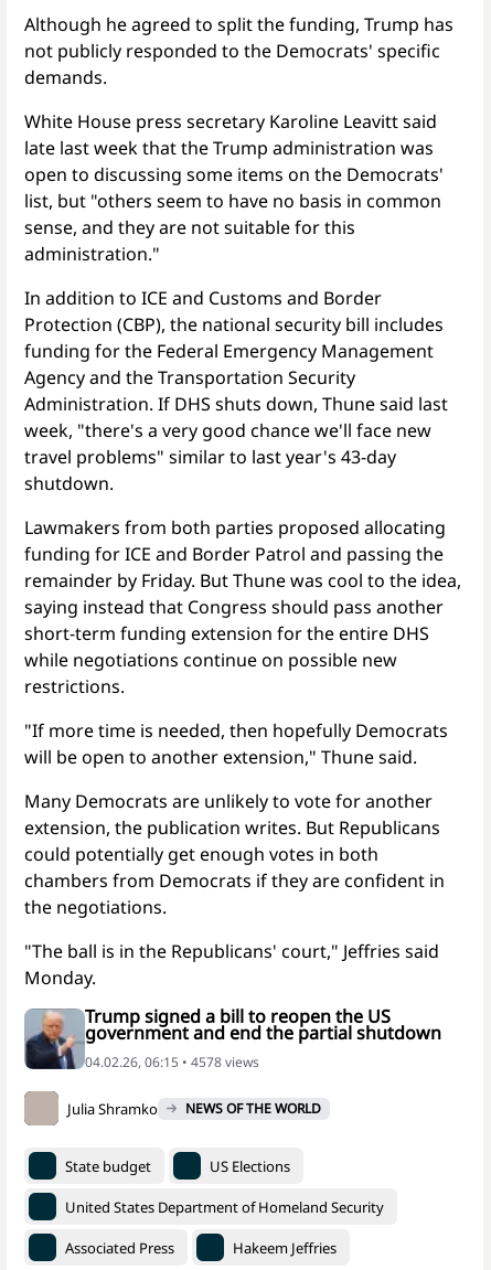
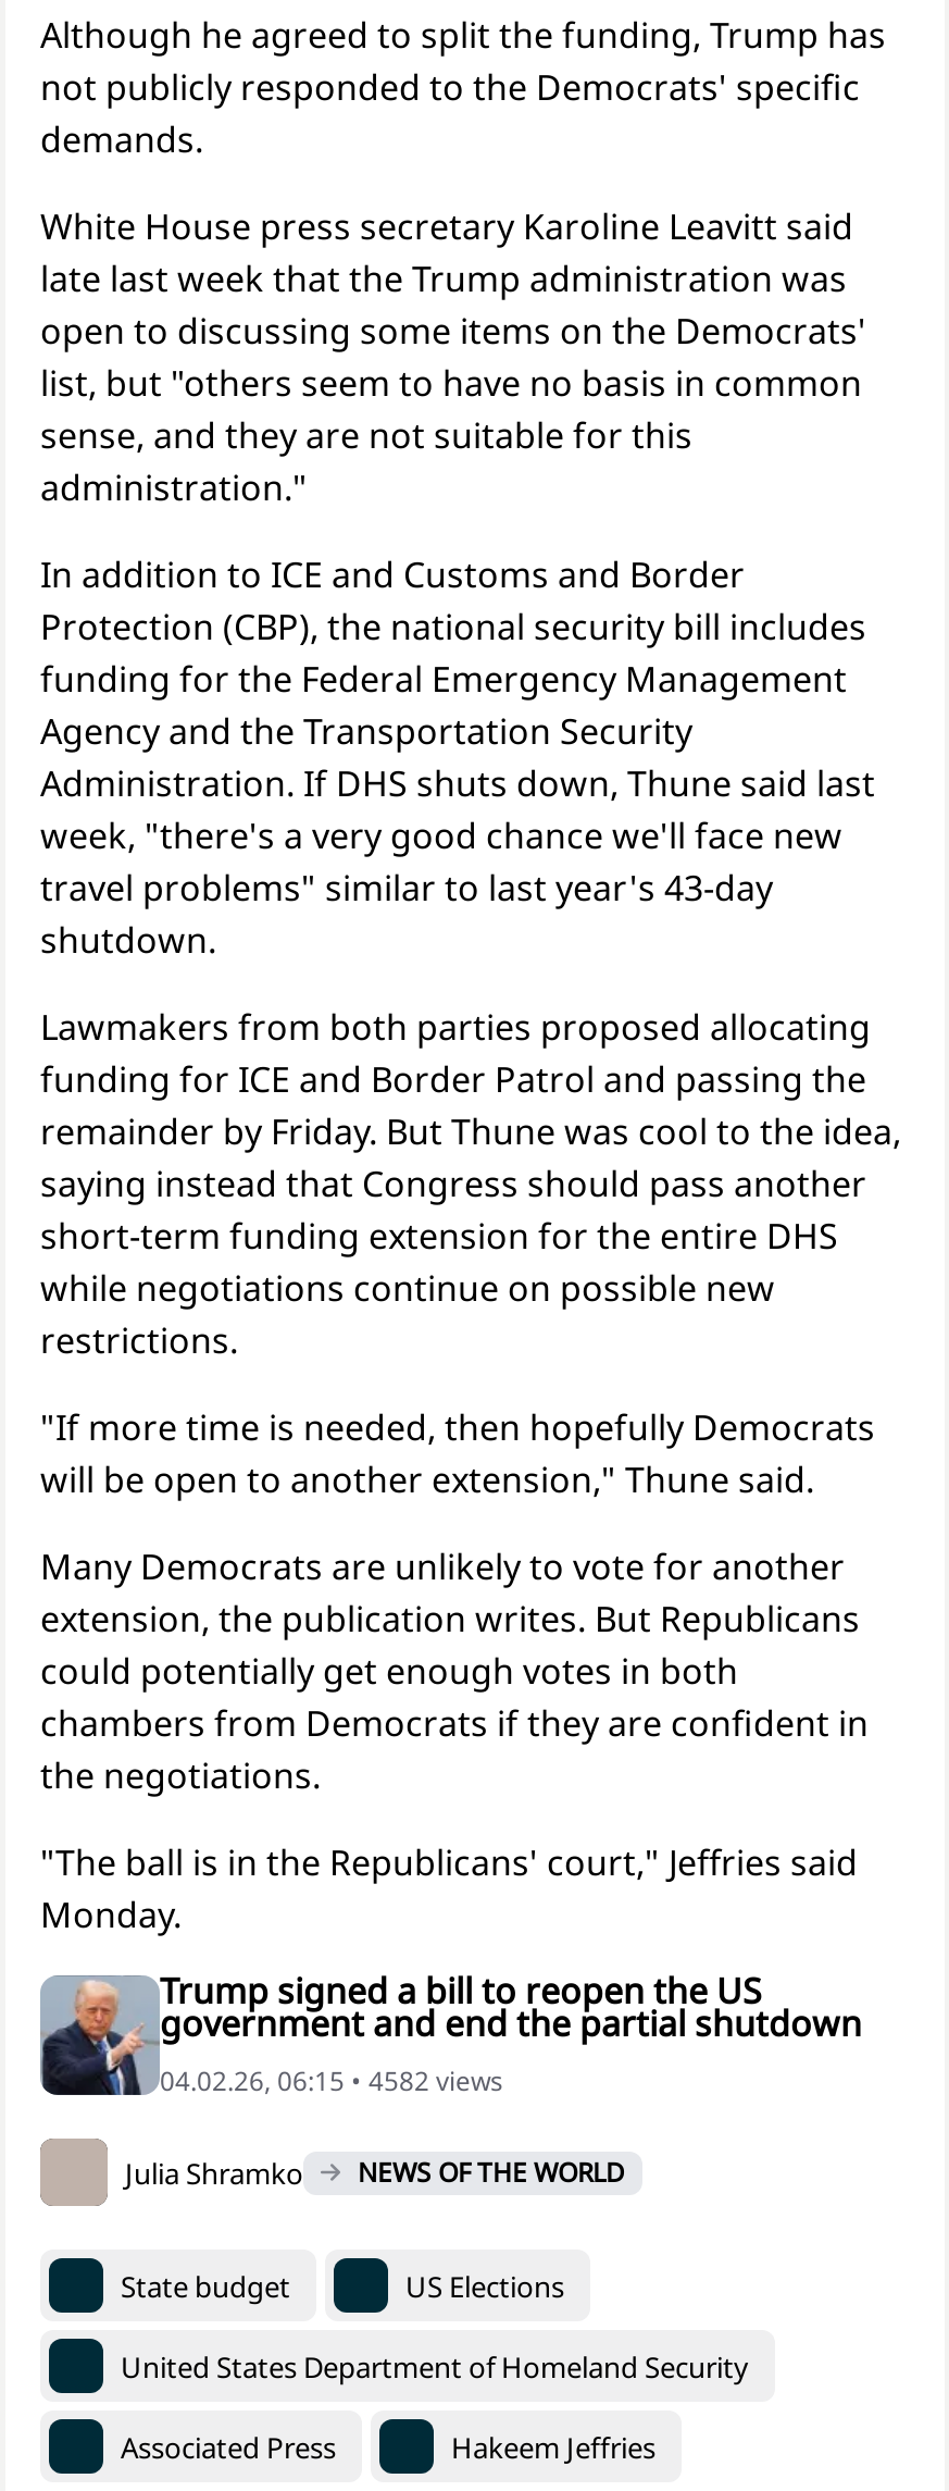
[85,1053,259,1071] 04.02.26, 06:15 • 4578 views -> [160,2062,503,2099] 04.02.26, 06:15 • 4582 views

